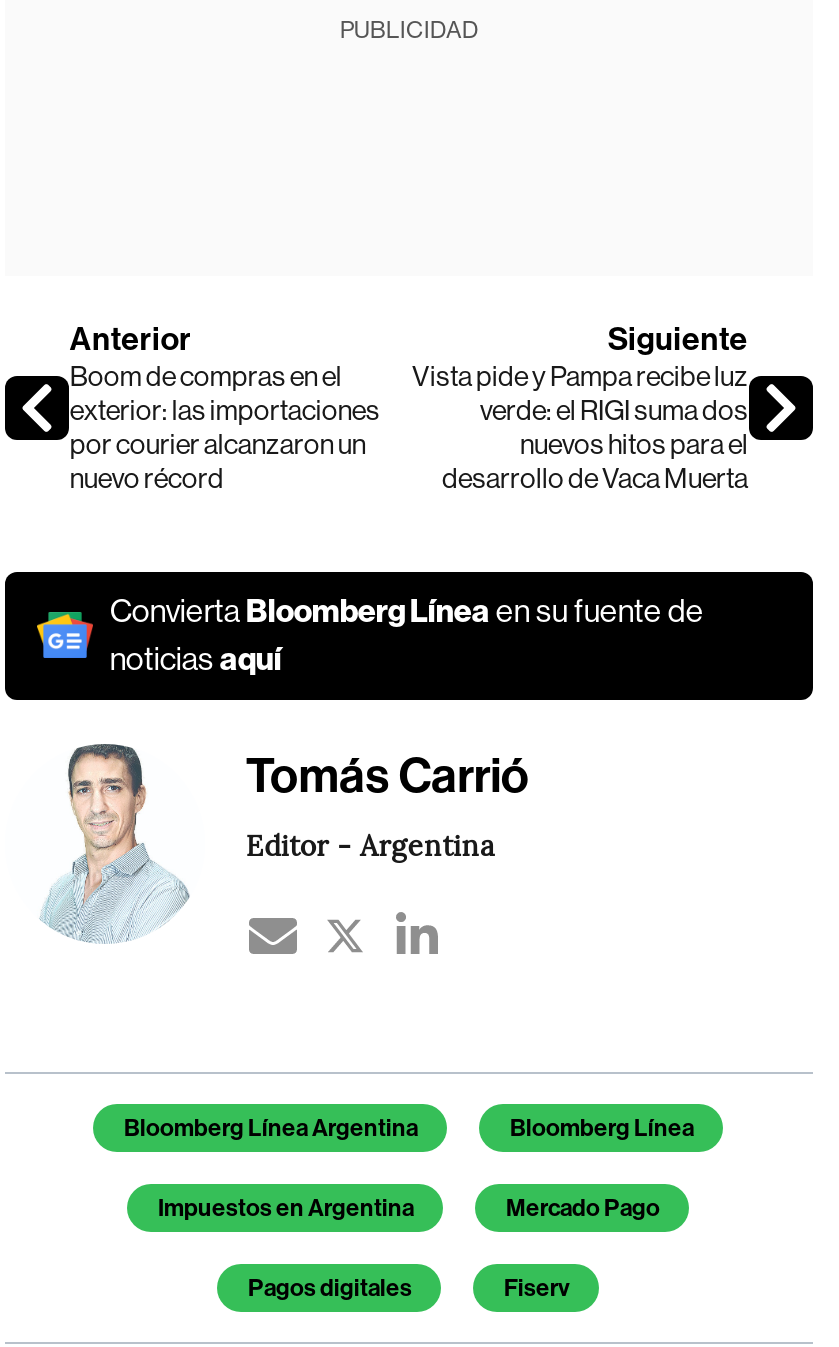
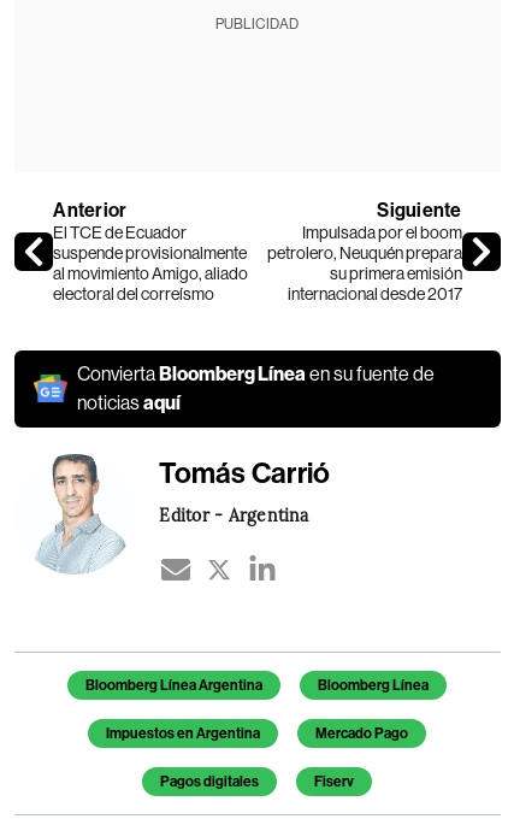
[70,360,380,494] Boom de compras en el | exterior: las importaciones | por courier alcanzaron un | nuevo récord -> [53,223,248,303] El TCE de Ecuador | suspende provisionalmente | al movimiento Amigo, aliado | electoral del correísmo
[412,360,748,494] Vista pide y Pampa recibe luz | verde: el RIGI suma dos | nuevos hitos para el | desarrollo de Vaca Muerta -> [267,223,462,303] Impulsada por el boom | petrolero, Neuquén prepara | su primera emisión | internacional desde 2017

